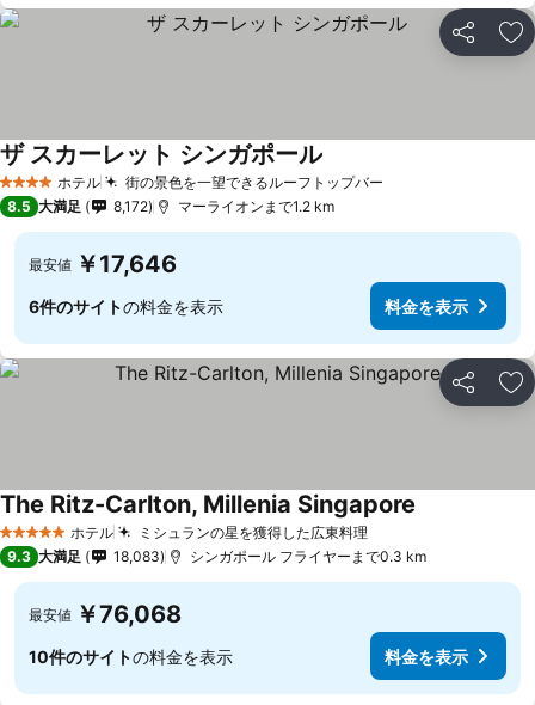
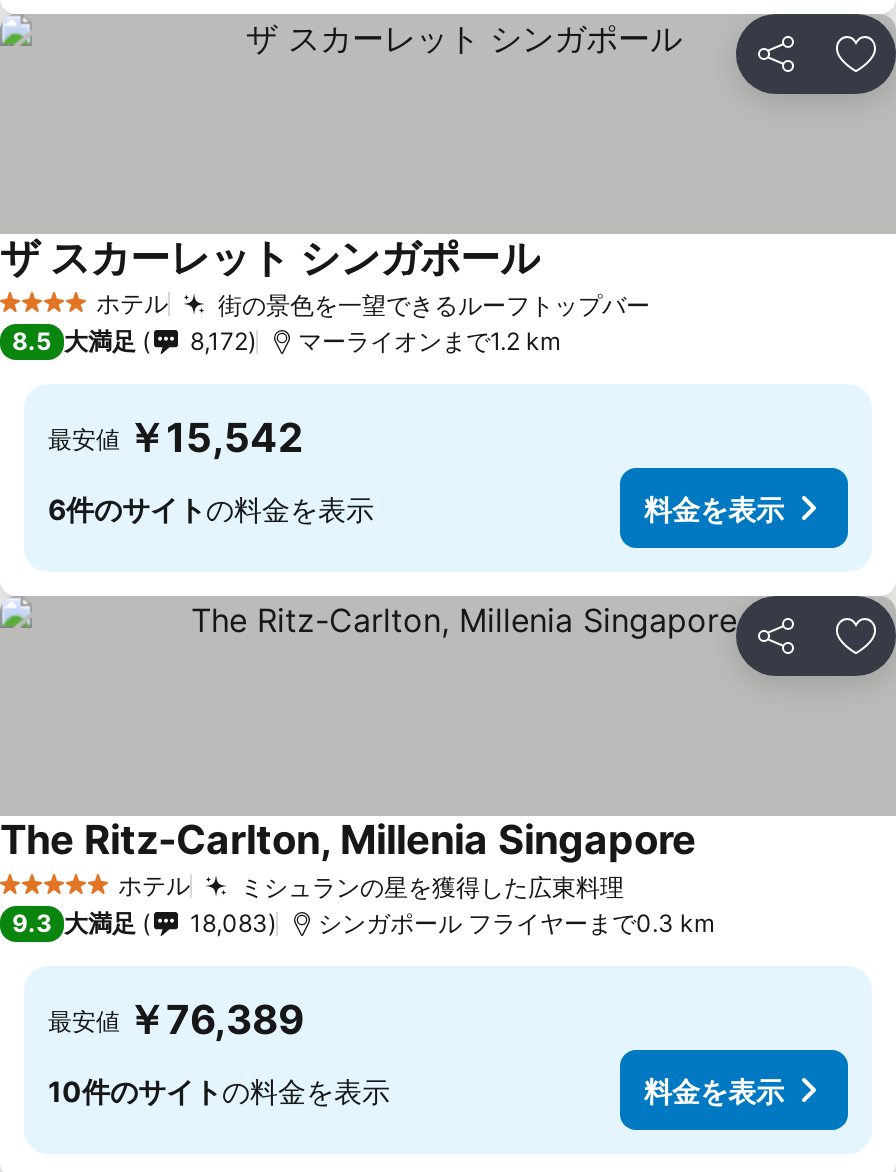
[29,250,177,278] 最安値 ￥17,646 -> [48,414,304,462] 最安値 ￥15,542
[29,600,182,629] 最安値 ￥76,068 -> [48,996,304,1044] 最安値 ￥76,389

